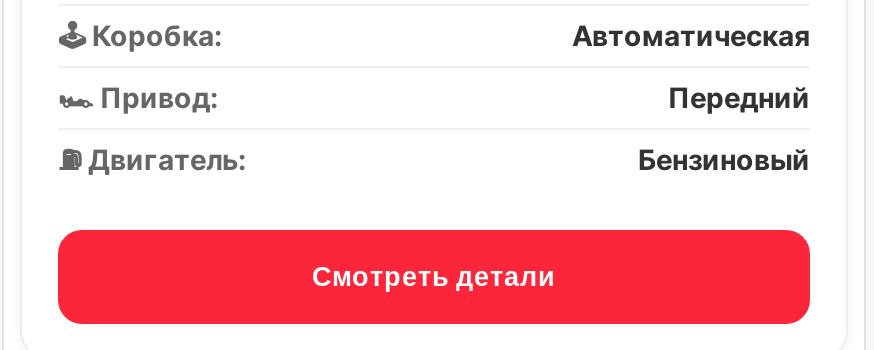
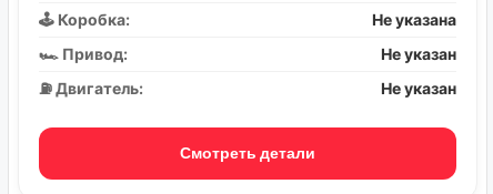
[572,19,810,53] Автоматическая -> [372,10,456,29] Не указана
[668,81,810,115] Передний -> [381,45,456,64] Не указан
[638,143,810,177] Бензиновый -> [381,79,456,98] Не указан

